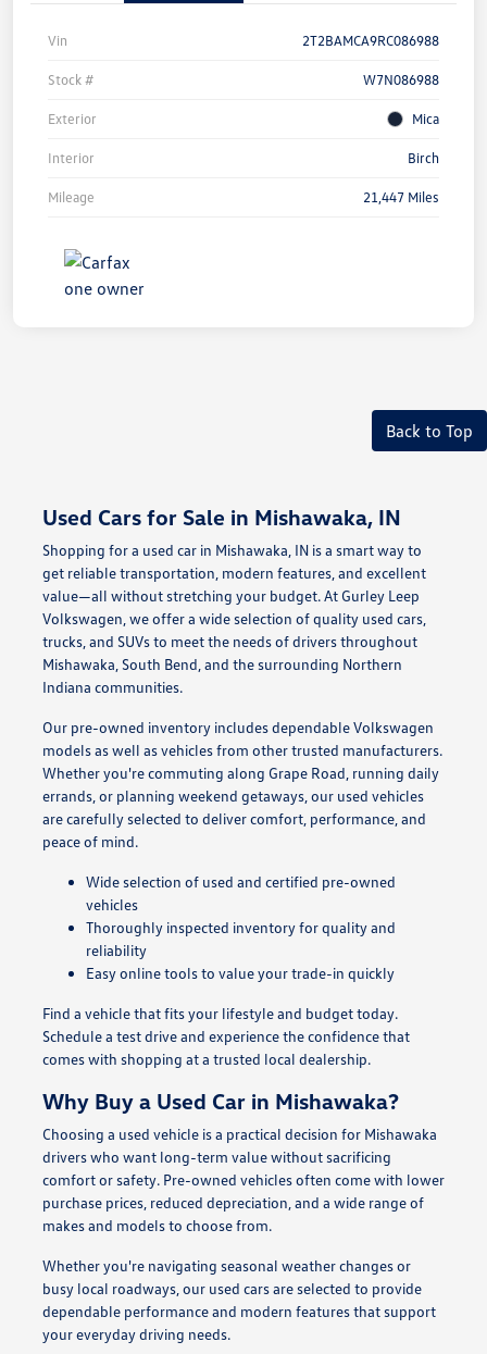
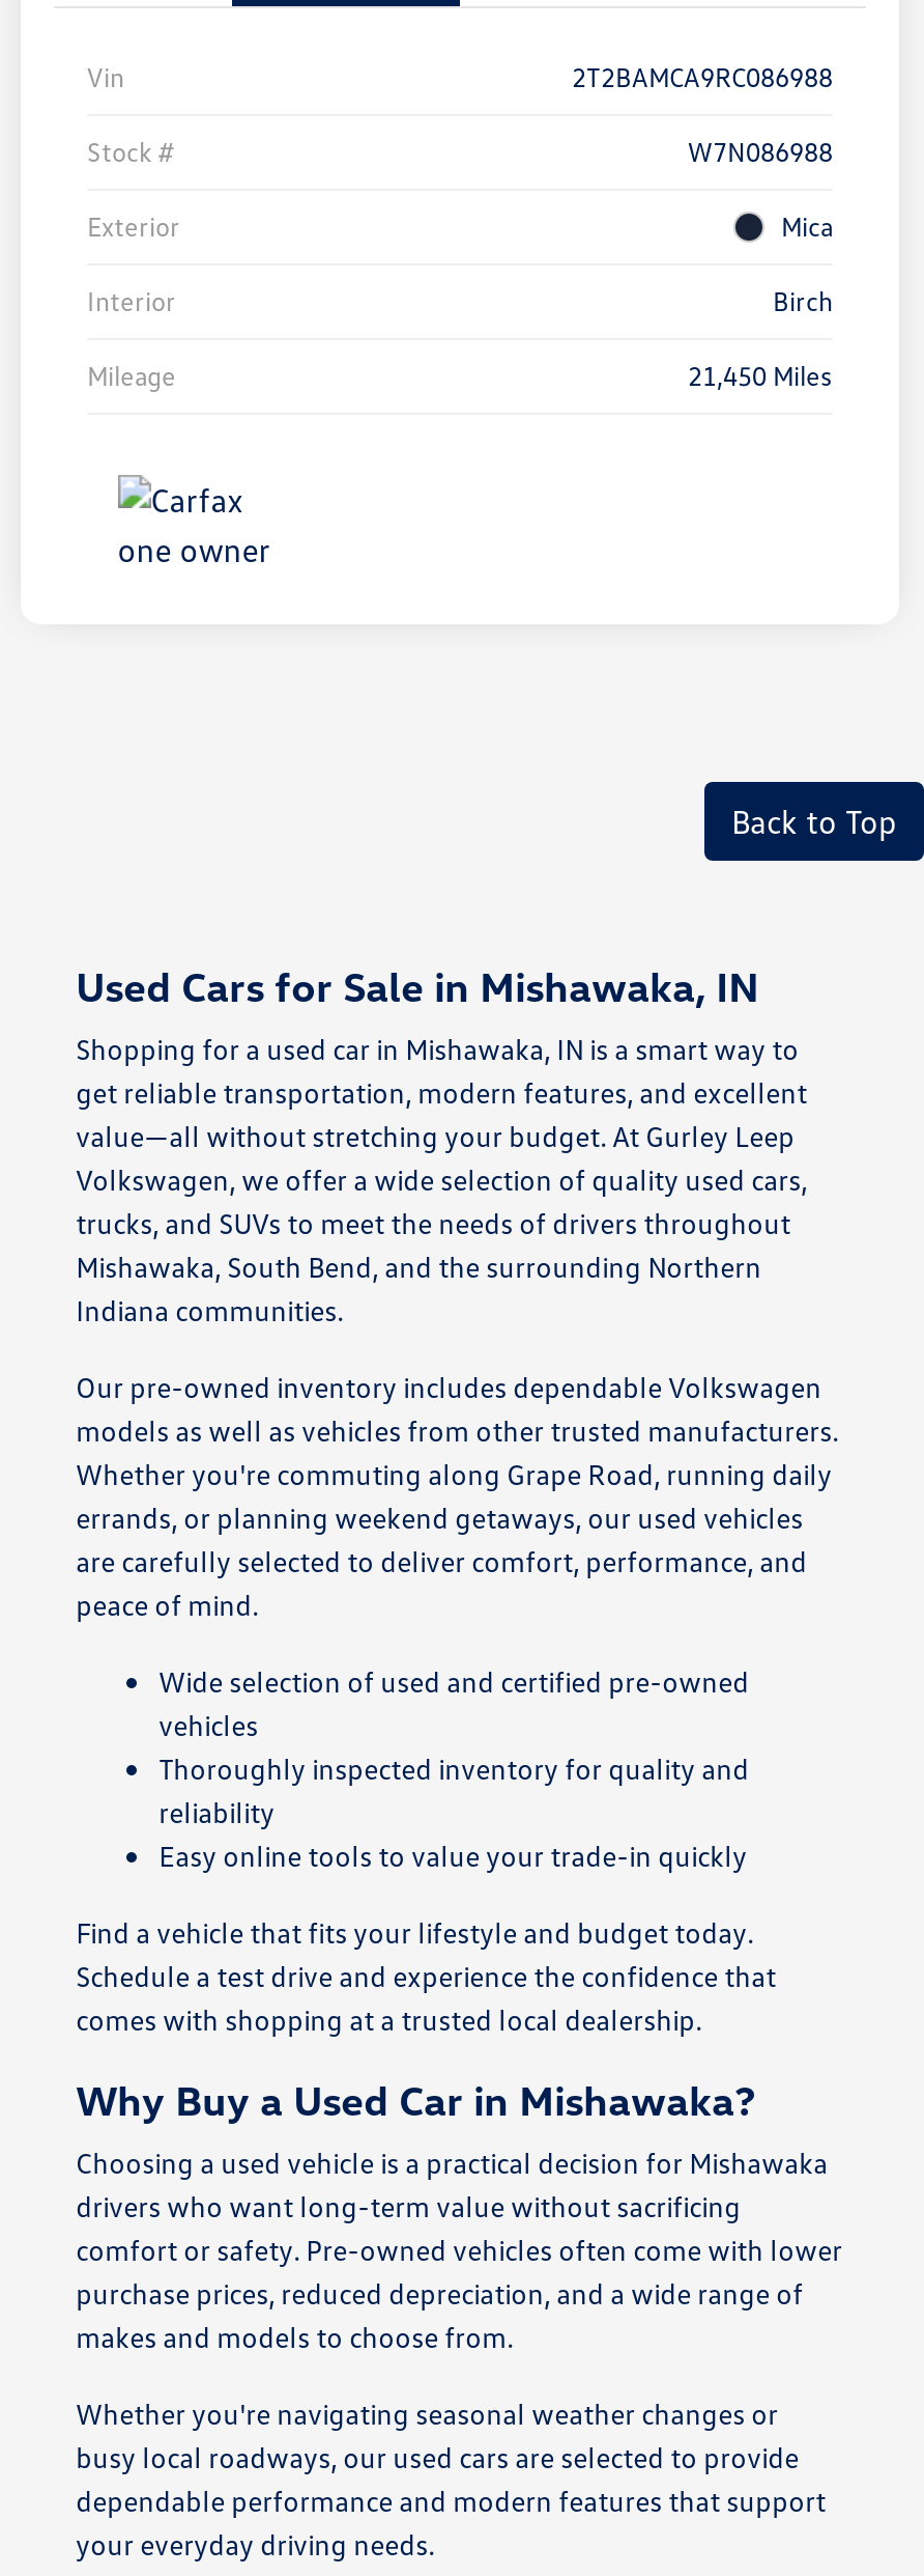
[363,188,439,206] 21,447 Miles -> [688,359,833,392] 21,450 Miles

